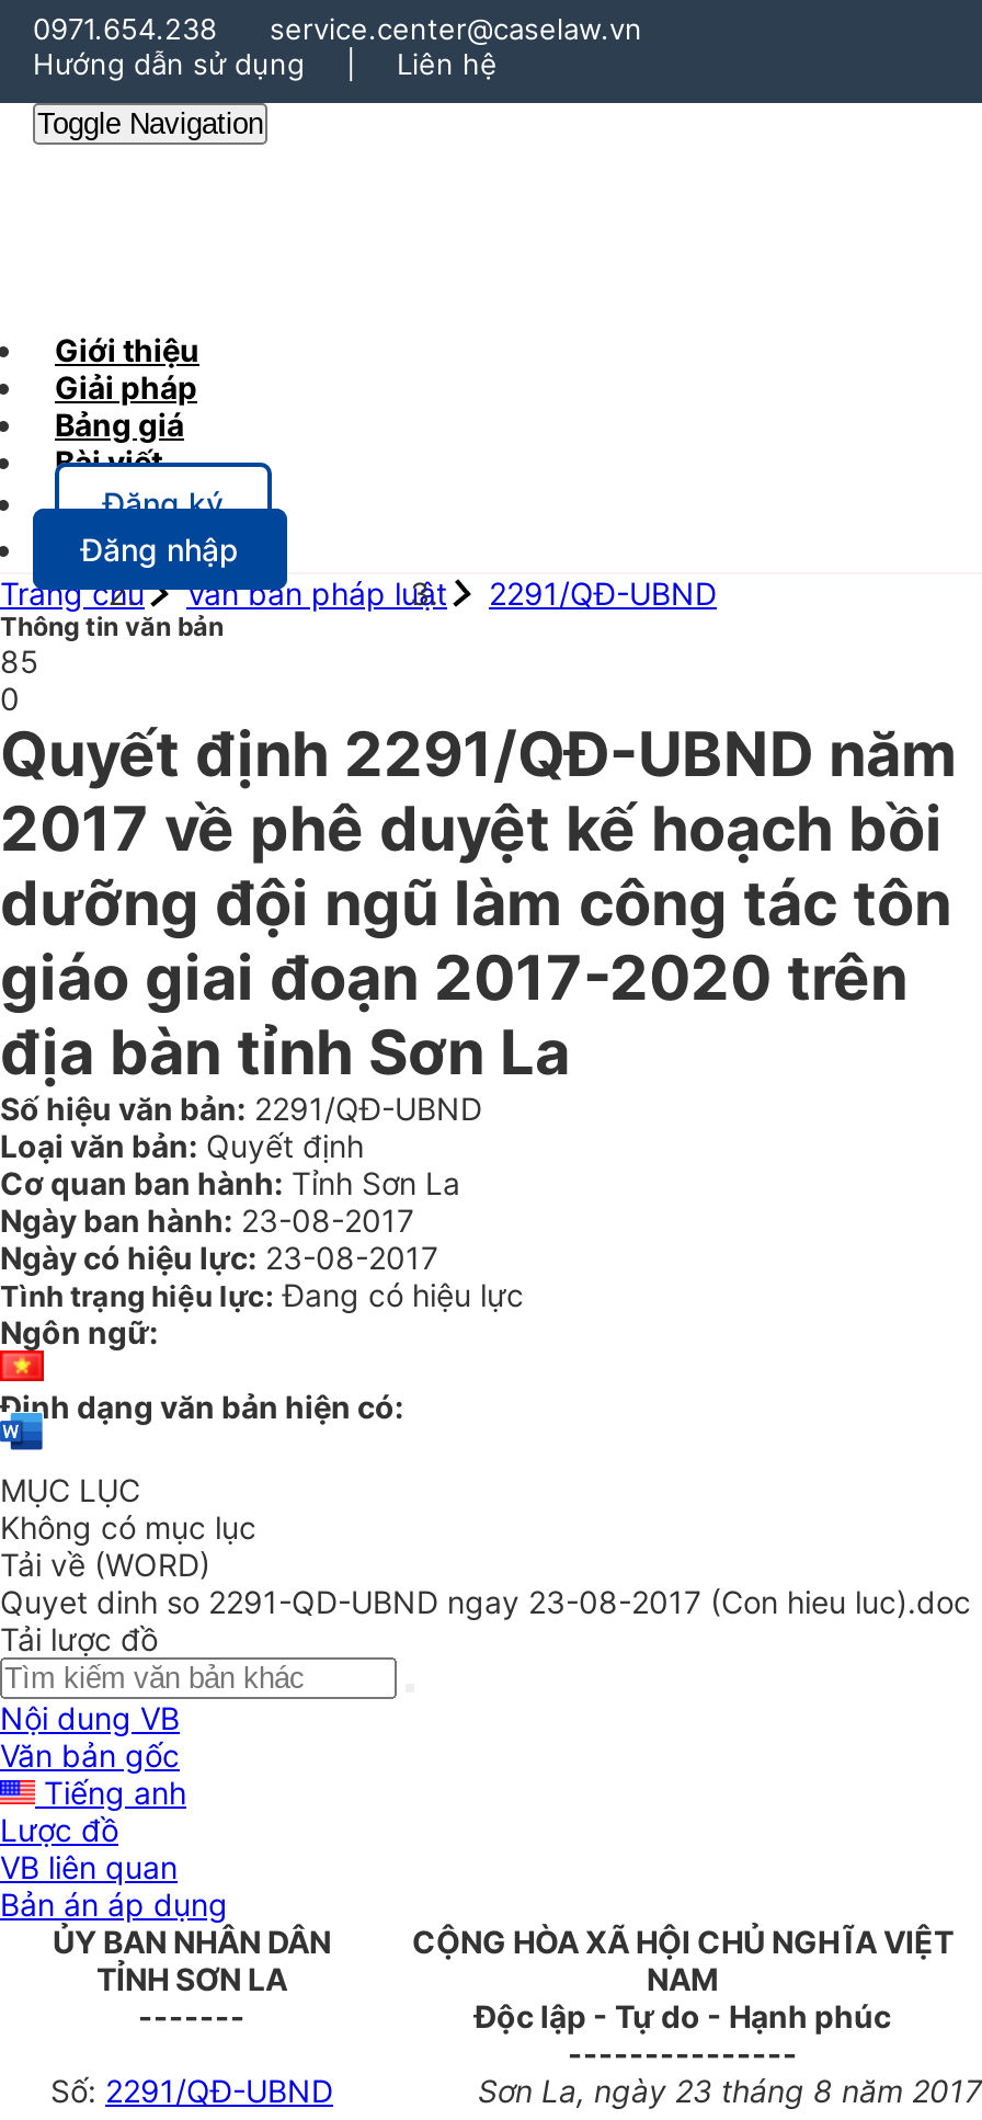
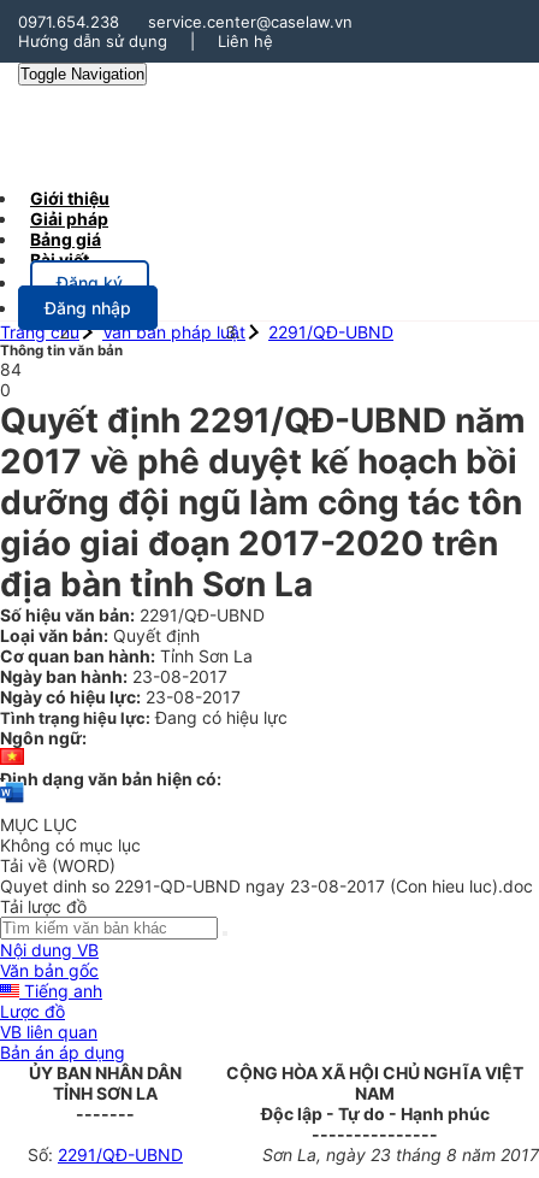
[0,642,39,680] 85 -> [0,359,22,379] 84

